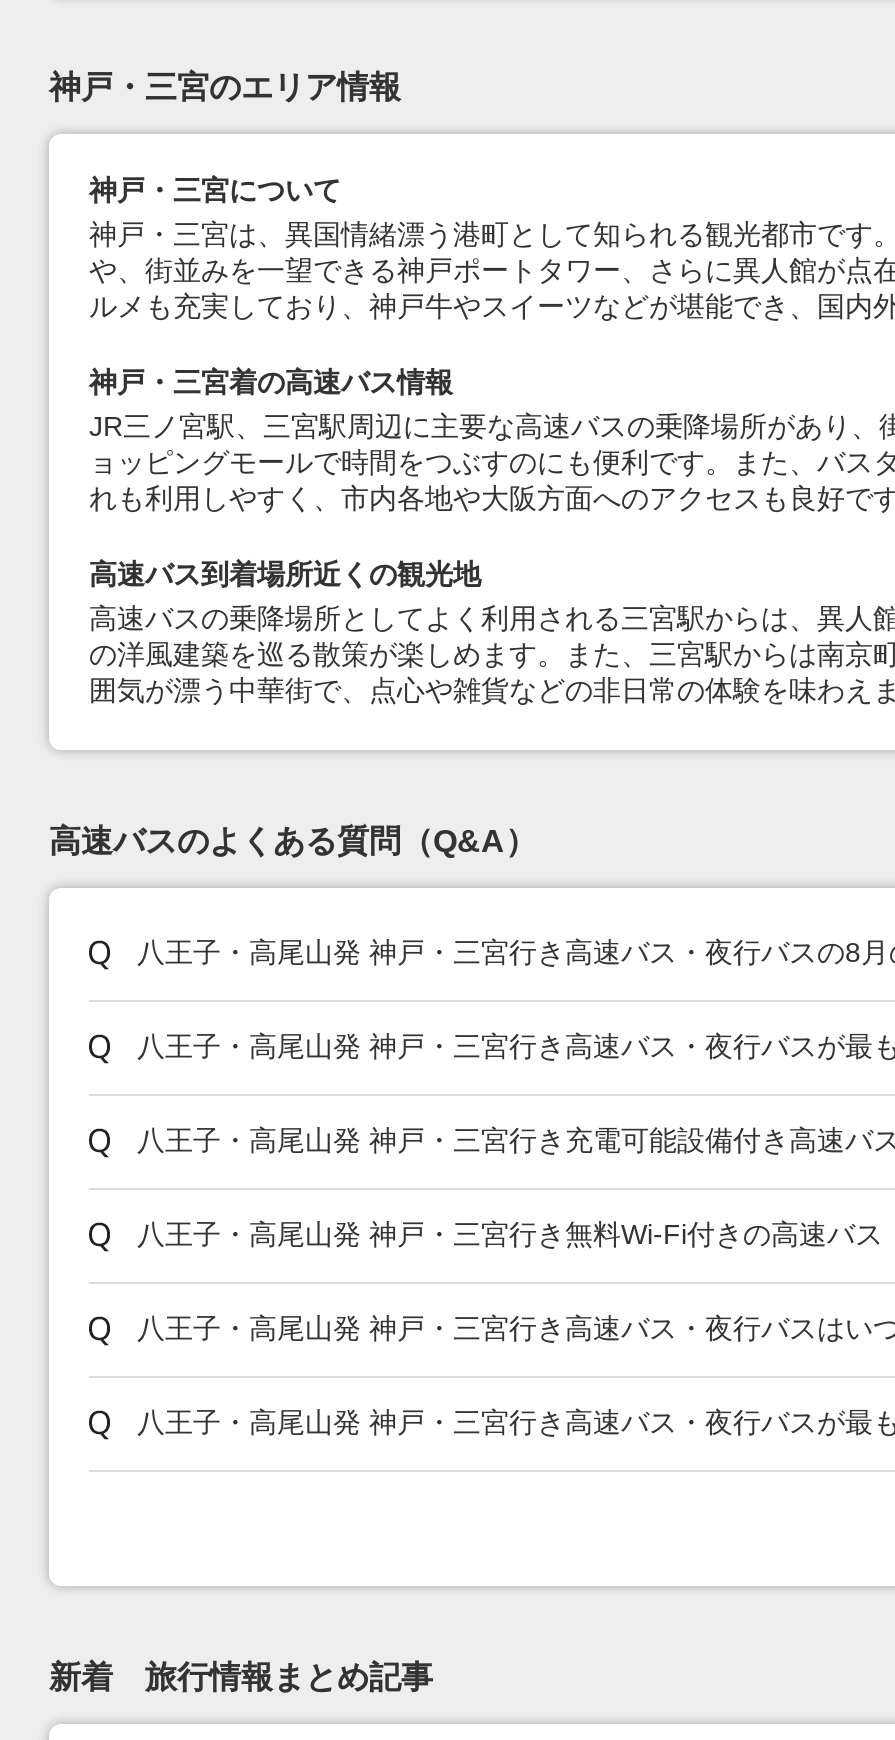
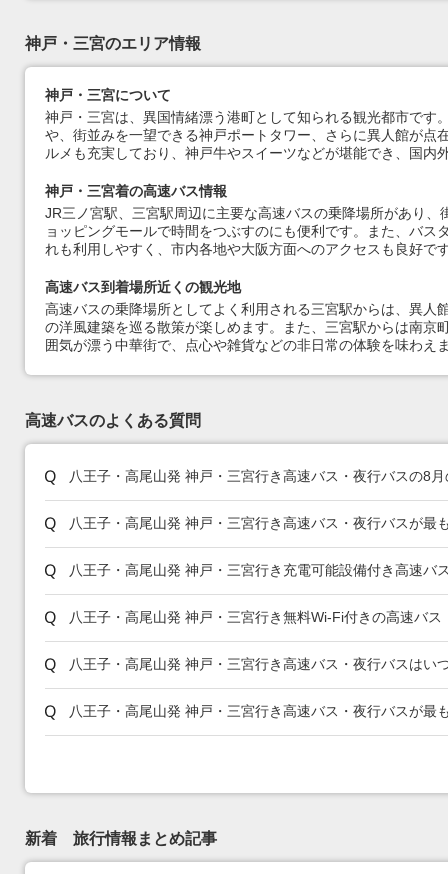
[49,824,537,858] 高速バスのよくある質問（Q&A） -> [25,412,201,429] 高速バスのよくある質問

